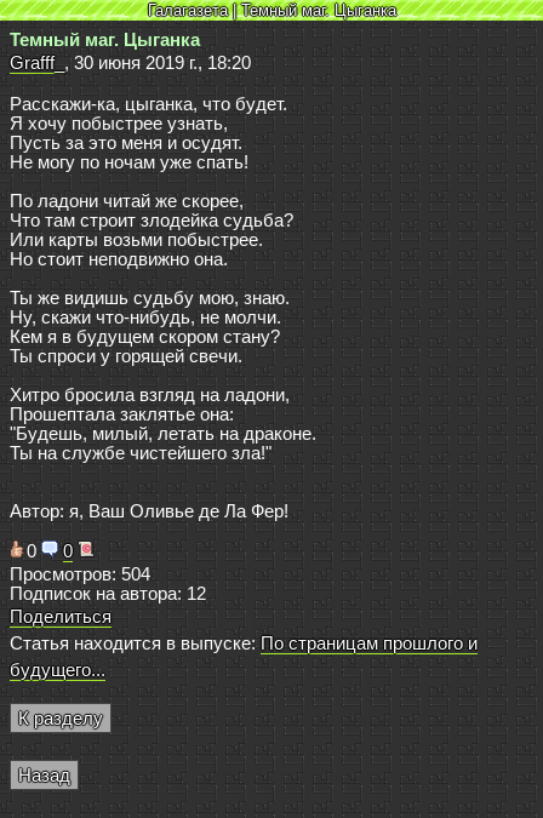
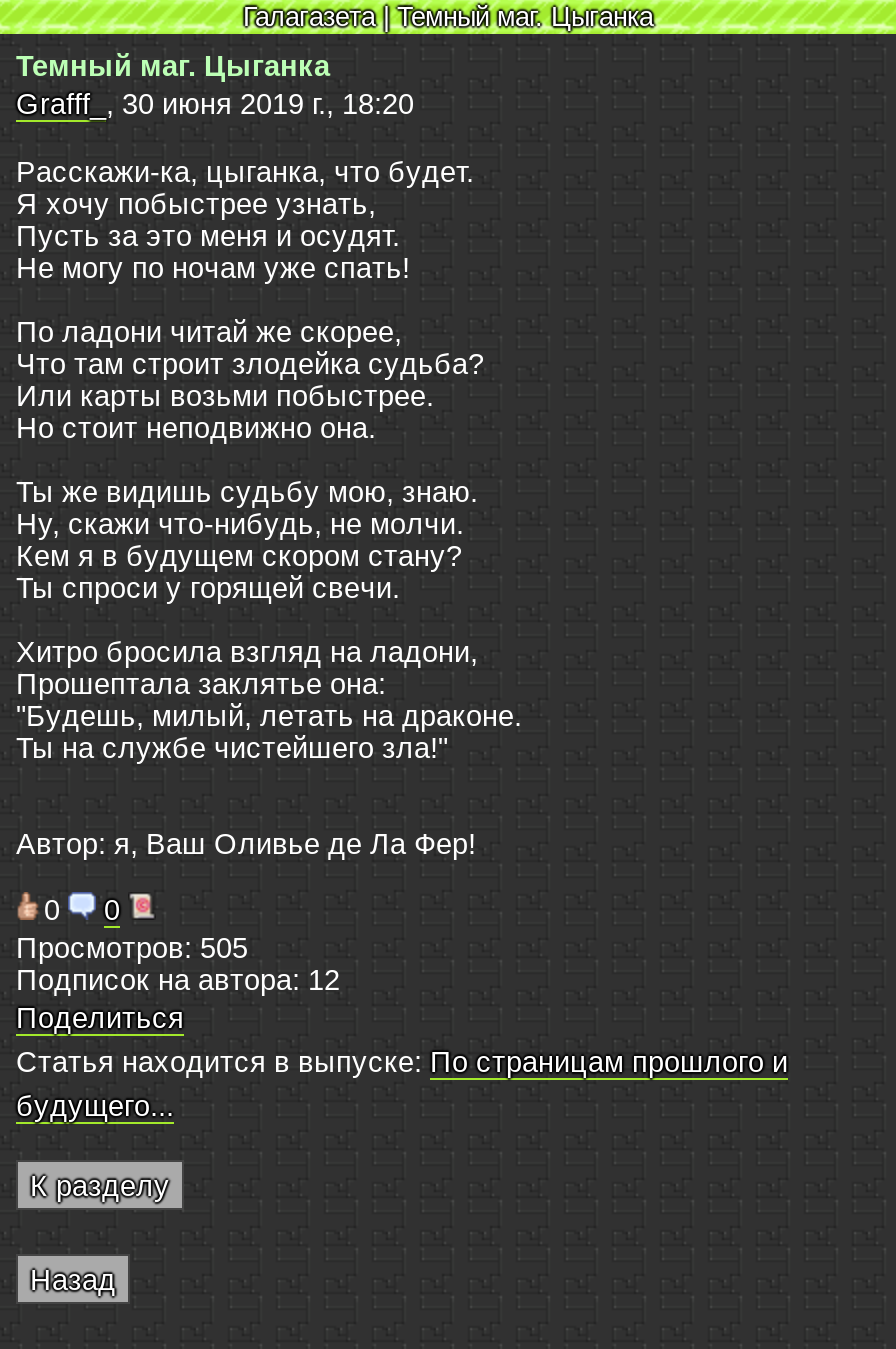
[10,565,150,584] Просмотров: 504 -> [16,933,248,965] Просмотров: 505

